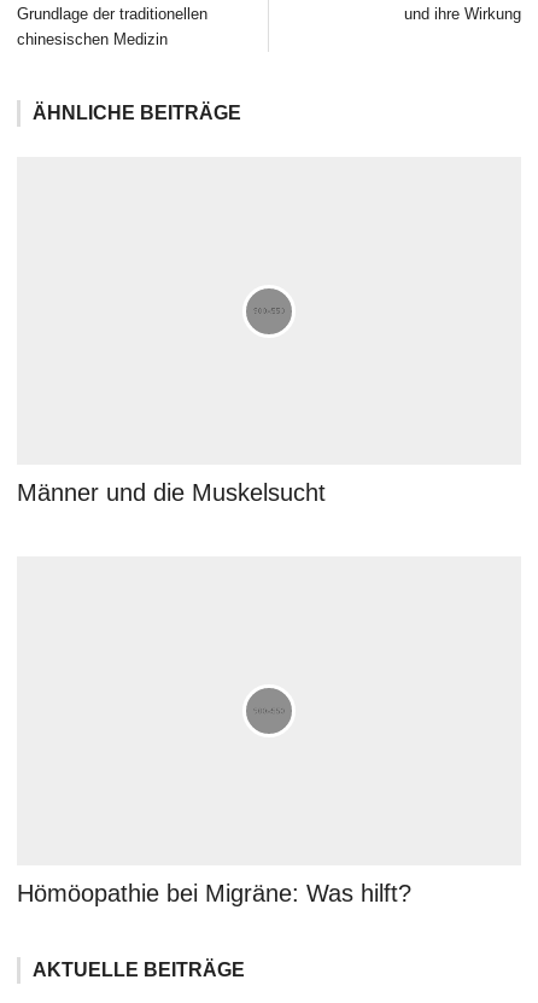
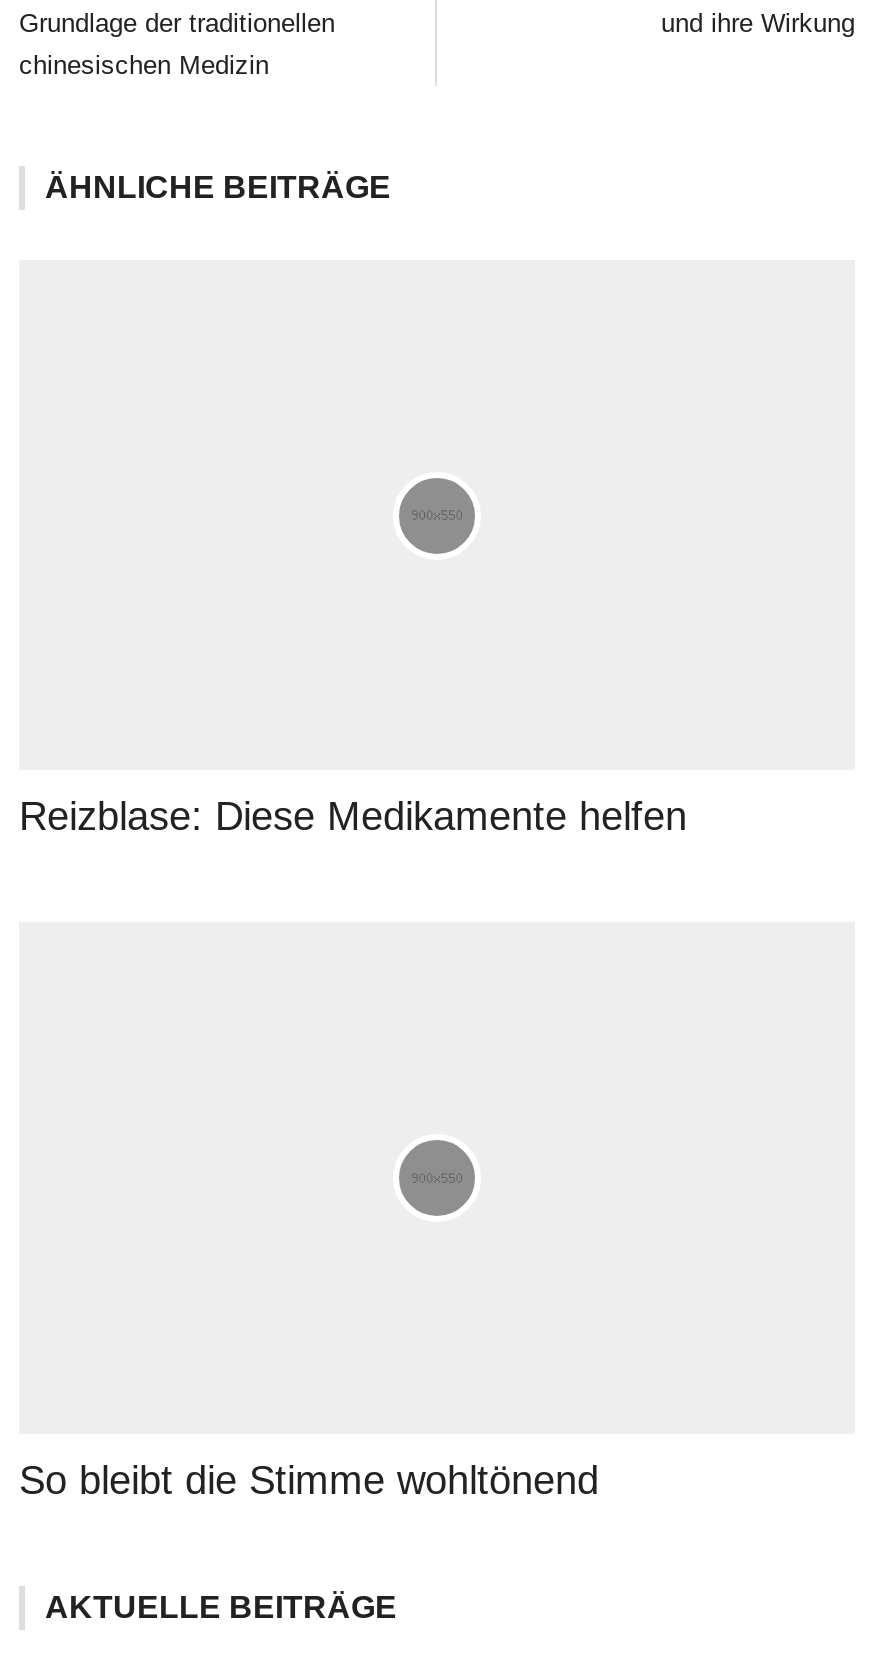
[17,480,326,506] Männer und die Muskelsucht -> [19,795,687,839] Reizblase: Diese Medikamente helfen
[17,880,411,906] Hömöopathie bei Migräne: Was hilft? -> [19,1458,599,1502] So bleibt die Stimme wohltönend

